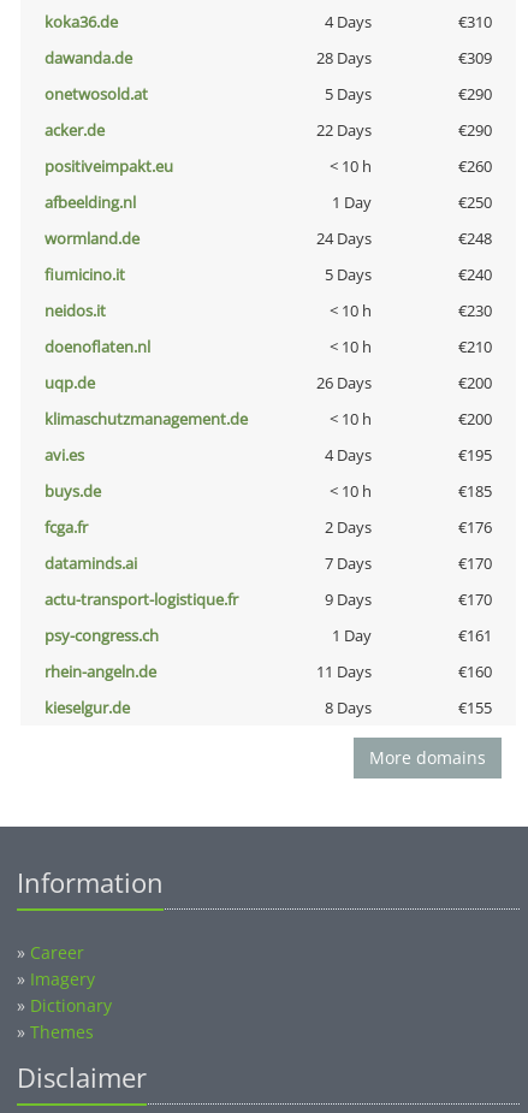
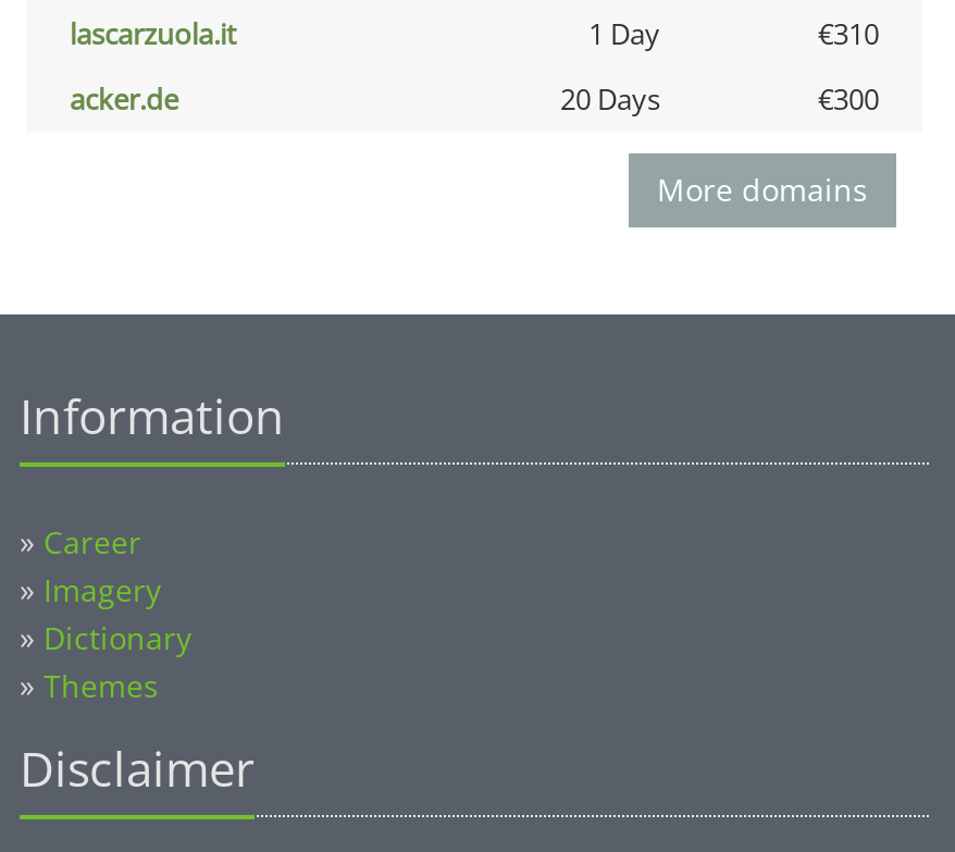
[45,11,371,32] koka36.de | 4 Days -> [70,14,660,53] lascarzuola.it | 1 Day
[45,47,492,105] dawanda.de | 28 Days | €309 | onetwosold.at | 5 Days | €290 -> none
[45,119,492,718] 22 Days | €290 | positiveimpakt.eu | < 10 h | €260 | afbeelding.nl | 1 Day | €250 | wormland.de | 24 Days | €248 | fiumicino.it | 5 Days | €240 | neidos.it | < 10 h | €230 | doenoflaten.nl | < 10 h | €210 | uqp.de | 26 Days | €200 | klimaschutzmanagement.de | < 10 h | €200 | avi.es | 4 Days | €195 | buys.de | < 10 h | €185 | fcga.fr | 2 Days | €176 | dataminds.ai | 7 Days | €170 | actu-transport-logistique.fr | 9 Days | €170 | psy-congress.ch | 1 Day | €161 | rhein-angeln.de | 11 Days | €160 | kieselgur.de | 8 Days | €155 -> [560,79,879,119] 20 Days | €300

